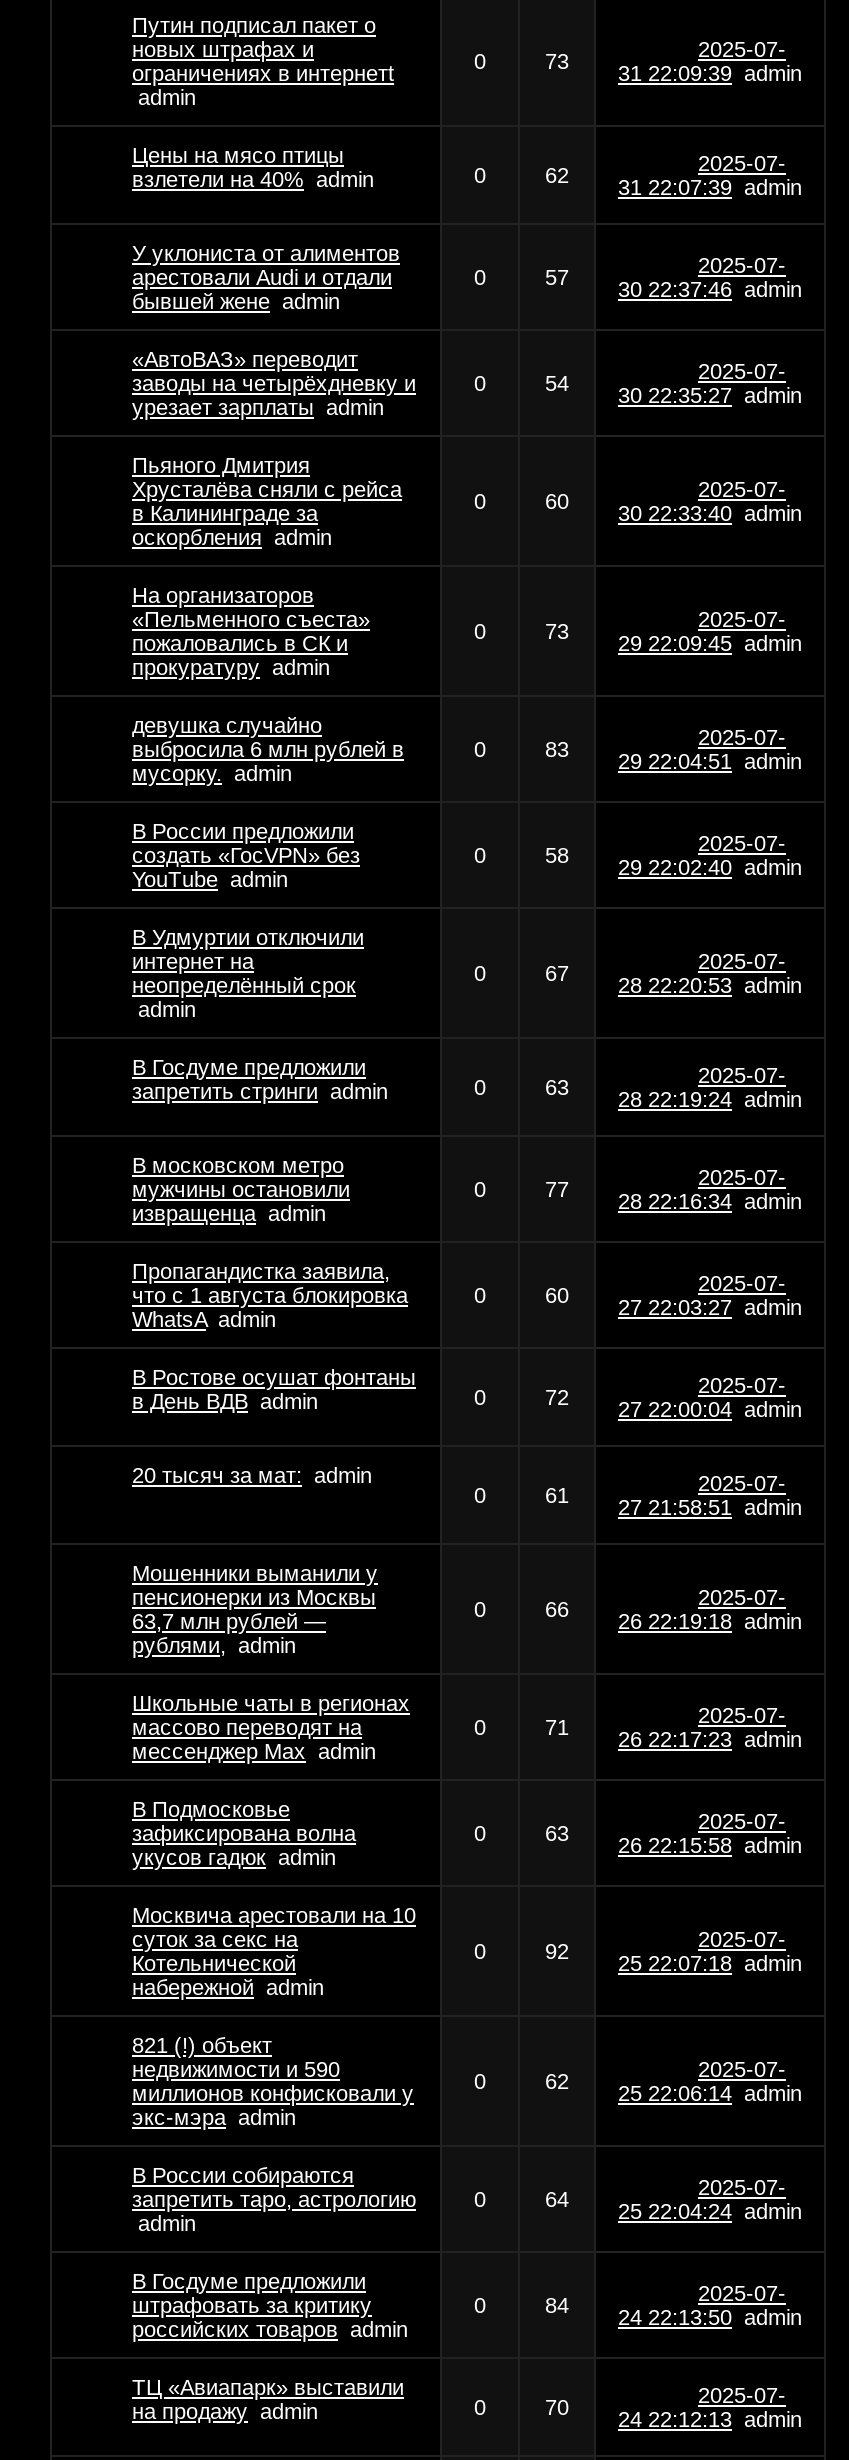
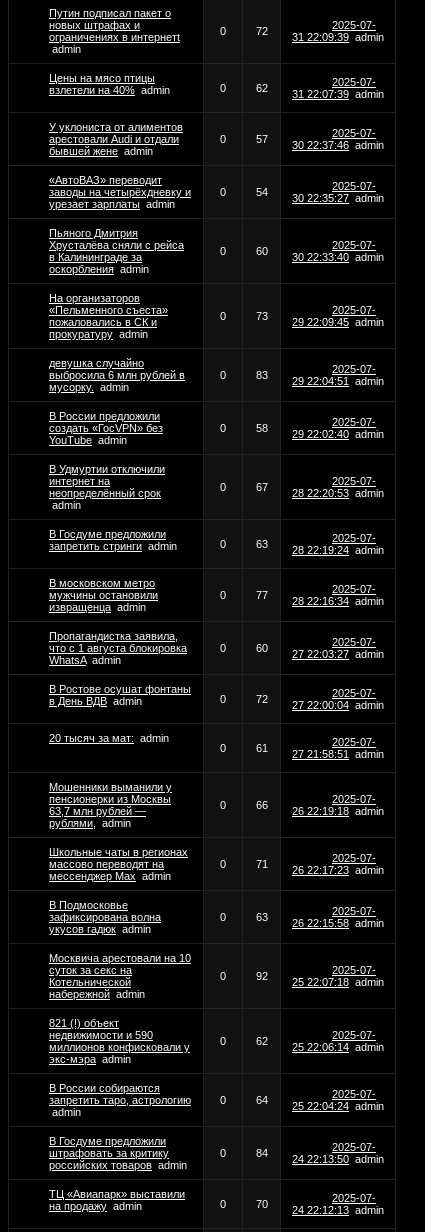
[545,49,569,73] 73 -> [255,25,267,37] 72

